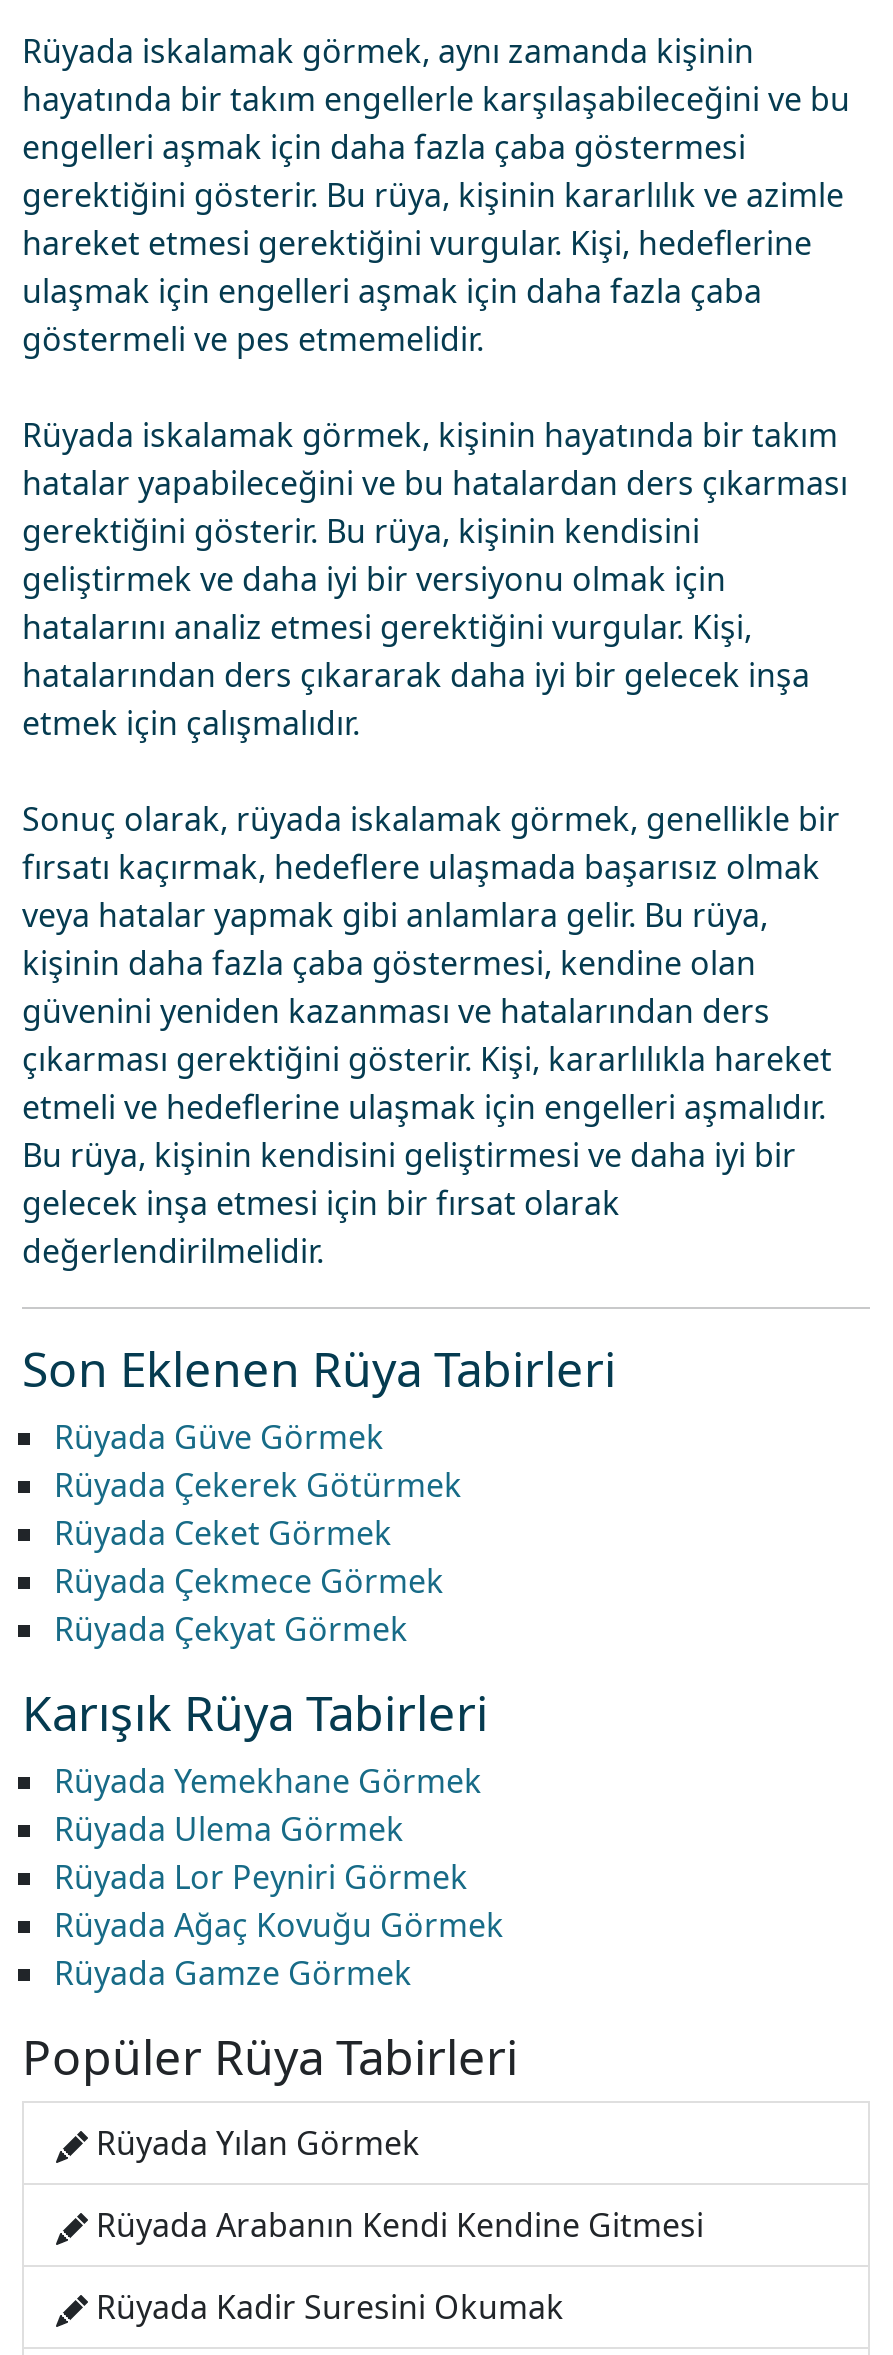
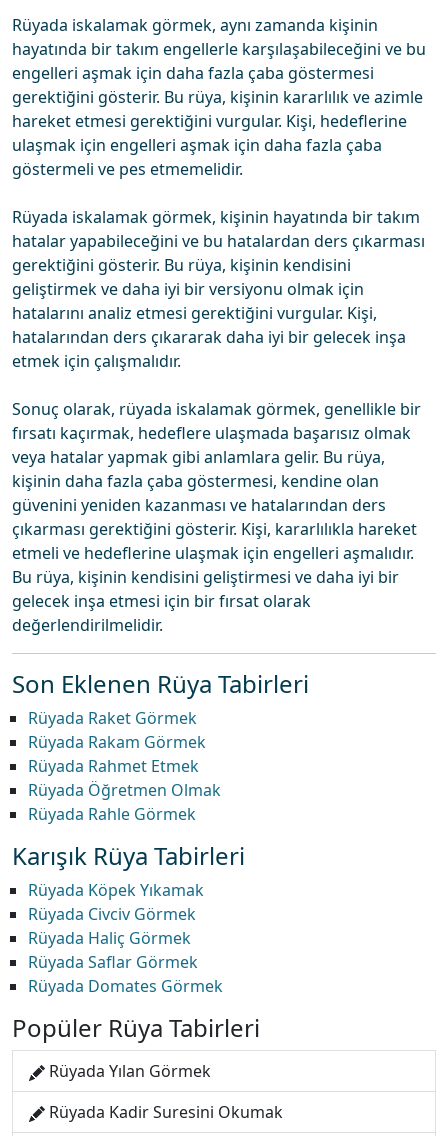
[54,1415,384,1459] Rüyada Güve Görmek -> [28,707,197,729] Rüyada Raket Görmek
[54,1463,462,1507] Rüyada Çekerek Götürmek -> [28,731,206,753] Rüyada Rakam Görmek
[54,1511,392,1555] Rüyada Ceket Görmek -> [28,755,199,777] Rüyada Rahmet Etmek
[54,1559,444,1603] Rüyada Çekmece Görmek -> [28,779,221,801] Rüyada Öğretmen Olmak
[54,1607,408,1651] Rüyada Çekyat Görmek -> [28,803,196,825] Rüyada Rahle Görmek
[54,1759,504,1995] Rüyada Yemekhane Görmek | Rüyada Ulema Görmek | Rüyada Lor Peyniri Görmek | Rüyada Ağaç Kovuğu Görmek | Rüyada Gamze Görmek -> [28,879,223,997] Rüyada Köpek Yıkamak | Rüyada Civciv Görmek | Rüyada Haliç Görmek | Rüyada Saflar Görmek | Rüyada Domates Görmek
[96,2203,704,2247] Rüyada Arabanın Kendi Kendine Gitmesi -> none

